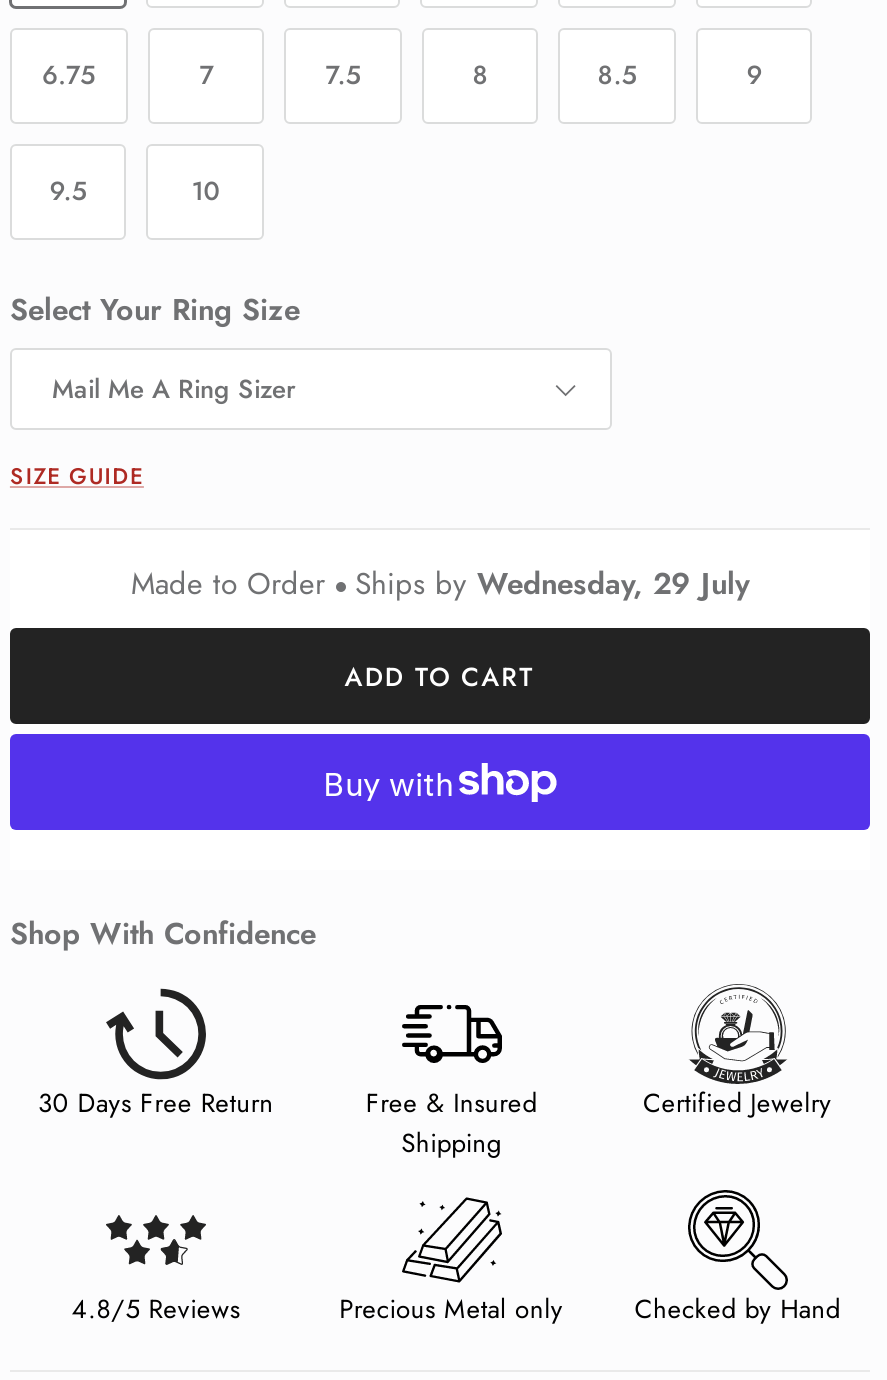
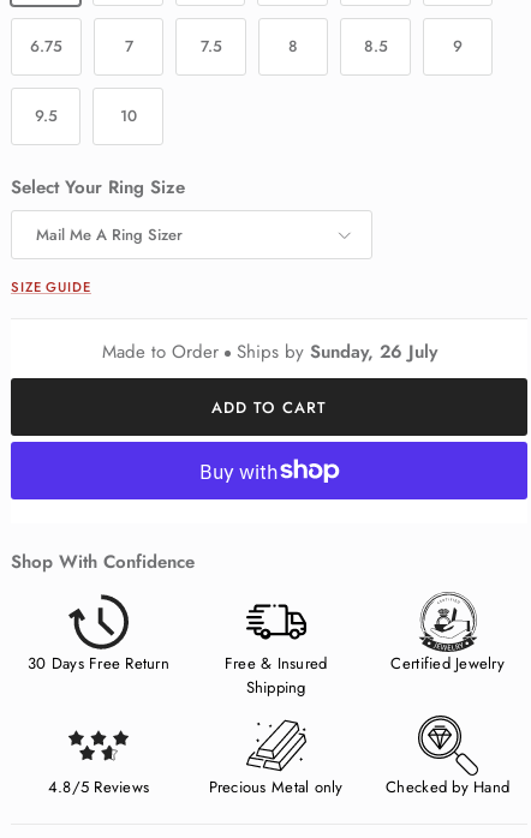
[131,563,749,607] Made to Order Ships by Wednesday, 29 July -> [102,339,437,365] Made to Order Ships by Sunday, 26 July

